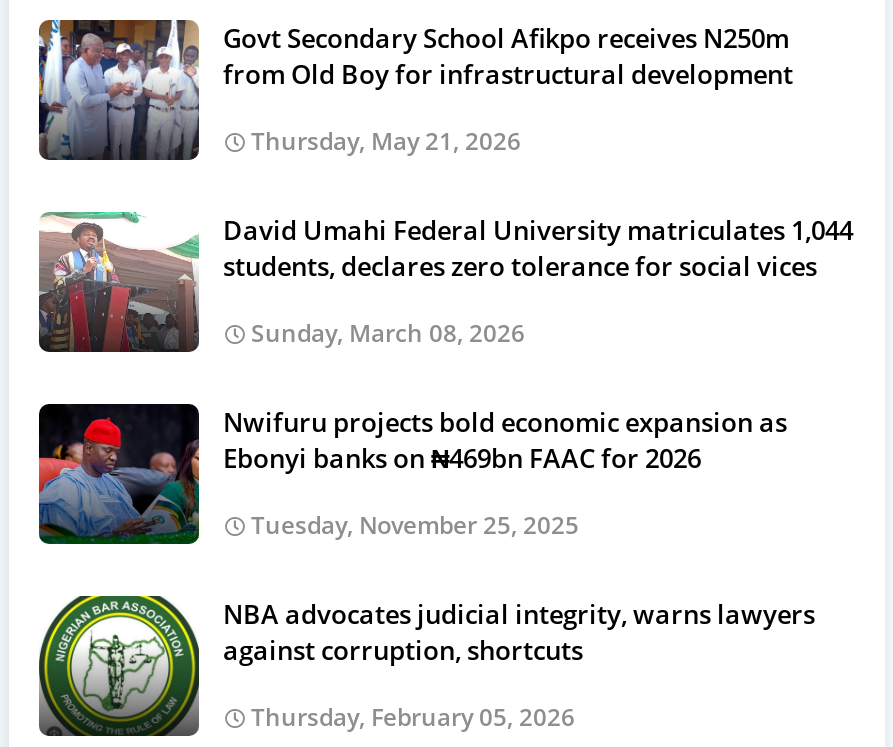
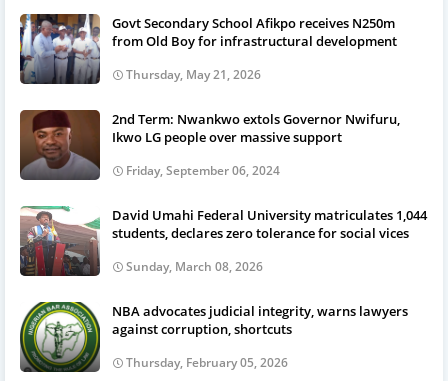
none -> [20,110,400,180] [image] | 2nd Term: Nwankwo extols Governor Nwifuru, | Ikwo LG people over massive support | Friday, September 06, 2024
moved [37,210,853,354] -> [19,205,427,277]: [image] | David Umahi Federal University matriculates 1,044 | students, declares zero tolerance for social vices | Sunday, March 08, 2026
[37,402,787,544] [image] | Nwifuru projects bold economic expansion as | Ebonyi banks on ₦469bn FAAC for 2026 | Tuesday, November 25, 2025 -> none

